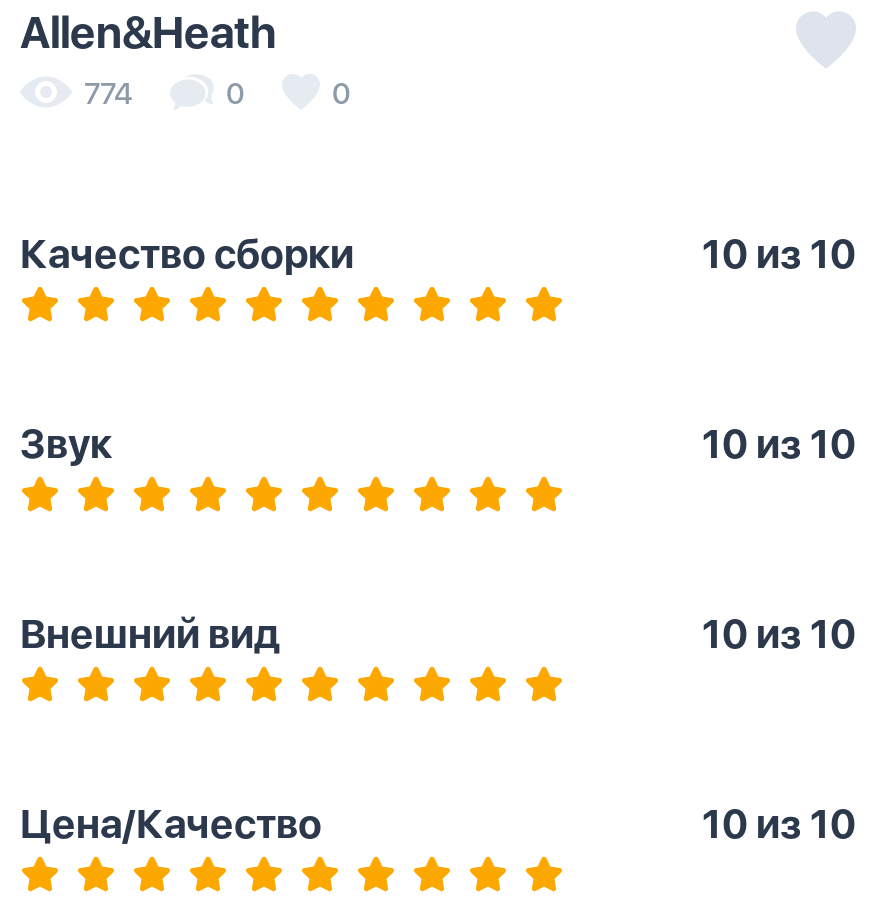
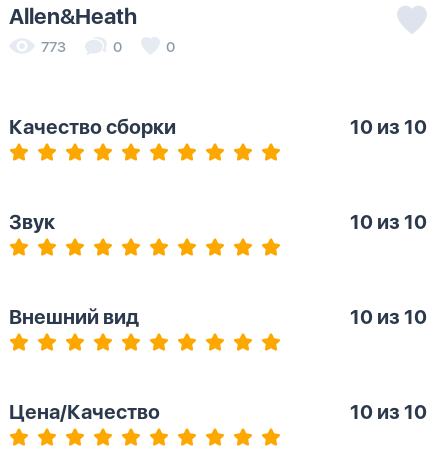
[84,76,132,112] 774 -> [41,38,66,56] 773

